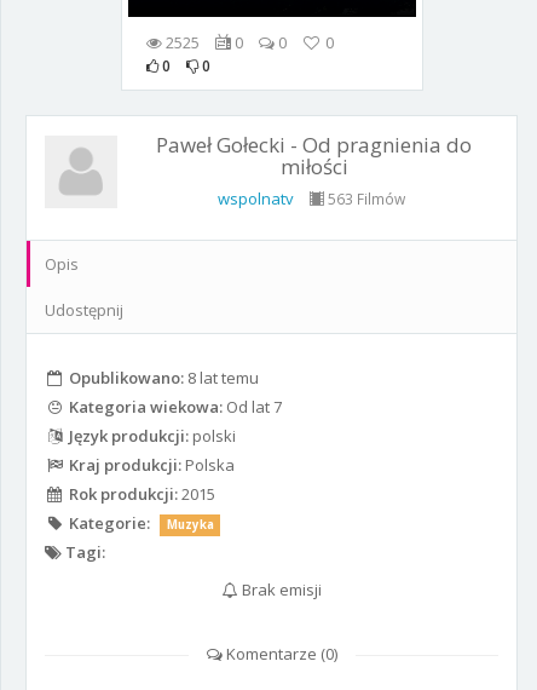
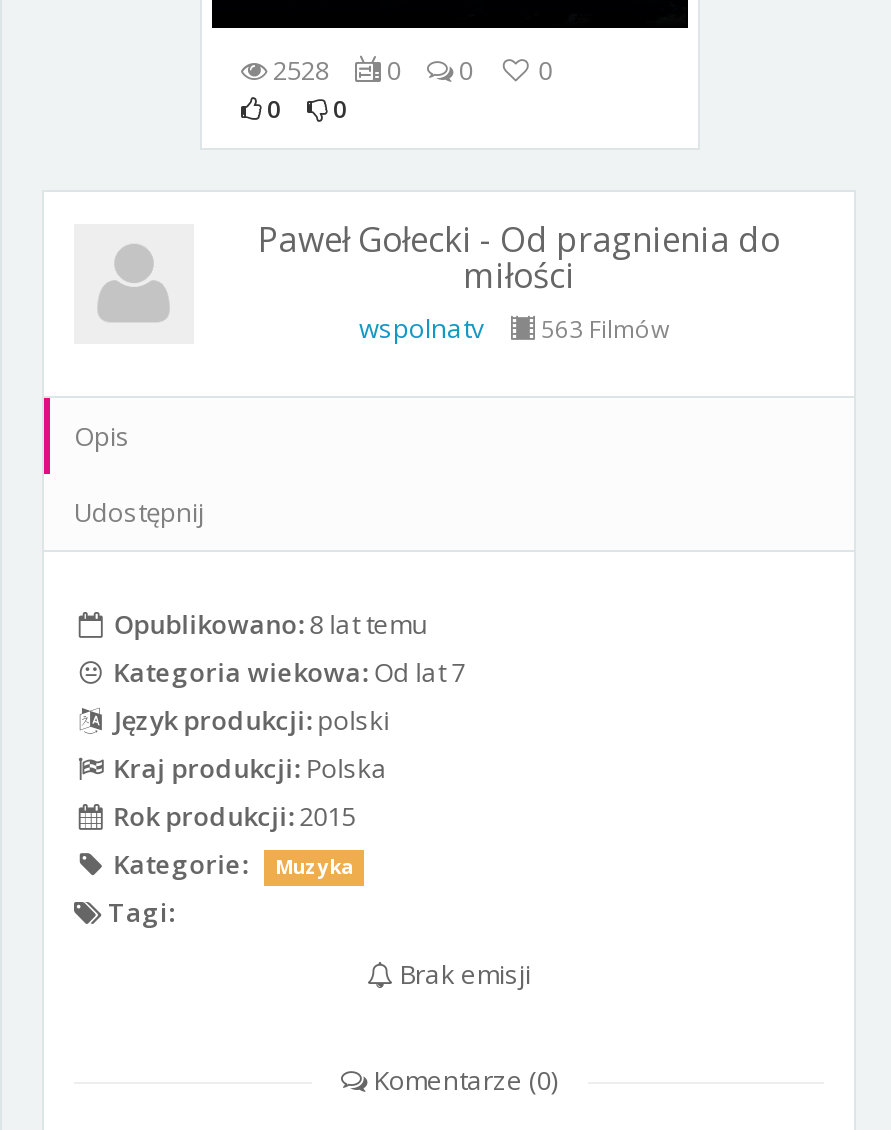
[161,32,199,54] 2525 -> [267,53,329,89] 2528

